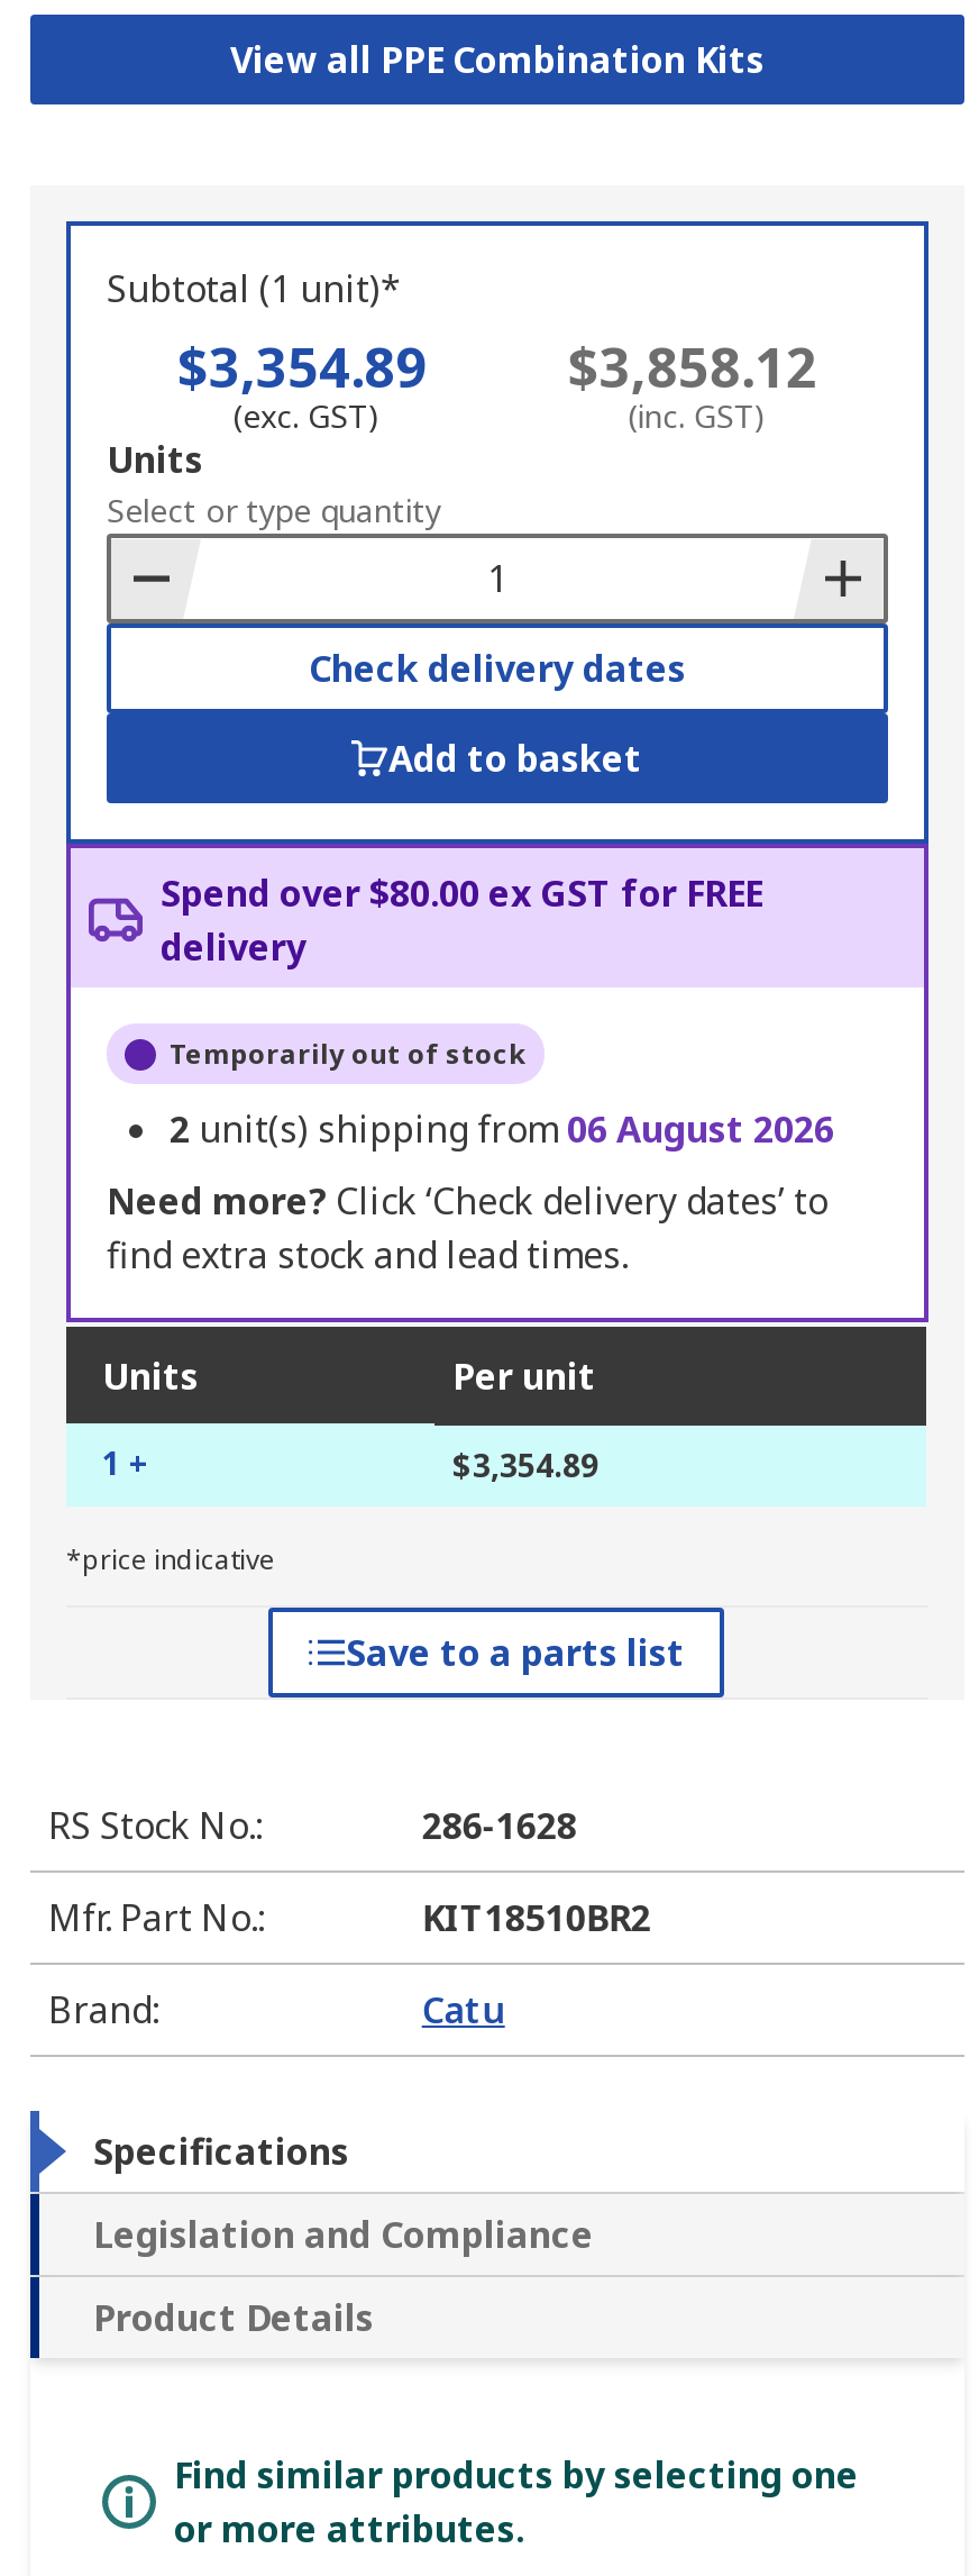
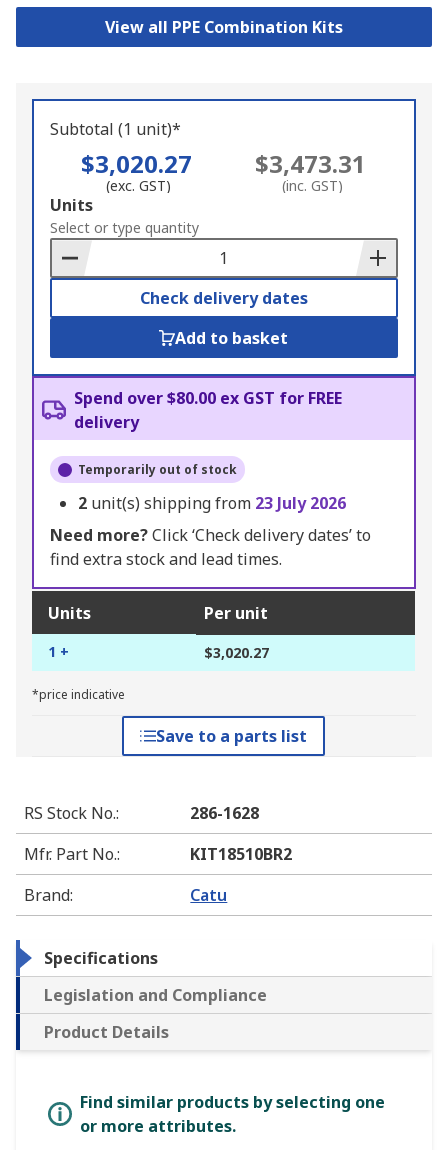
[177,330,427,404] $3,354.89 -> [81,147,192,180] $3,020.27
[568,330,817,404] $3,858.12 -> [255,147,366,180] $3,473.31
[170,1105,834,1155] 2 unit(s) shipping from 06 August 2026 -> [78,492,346,514] 2 unit(s) shipping from 23 July 2026
[452,1445,598,1487] $3,354.89 -> [204,643,269,662] $3,020.27

